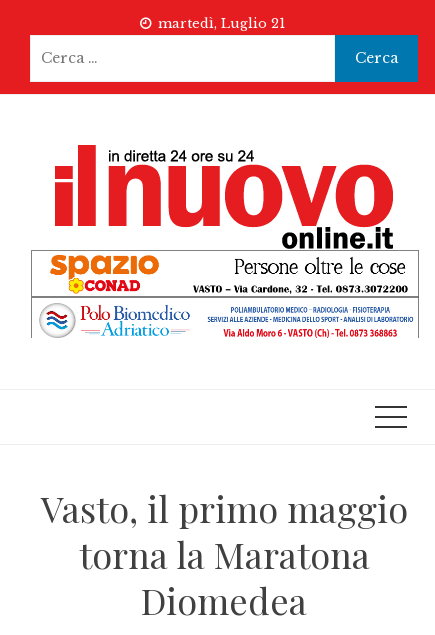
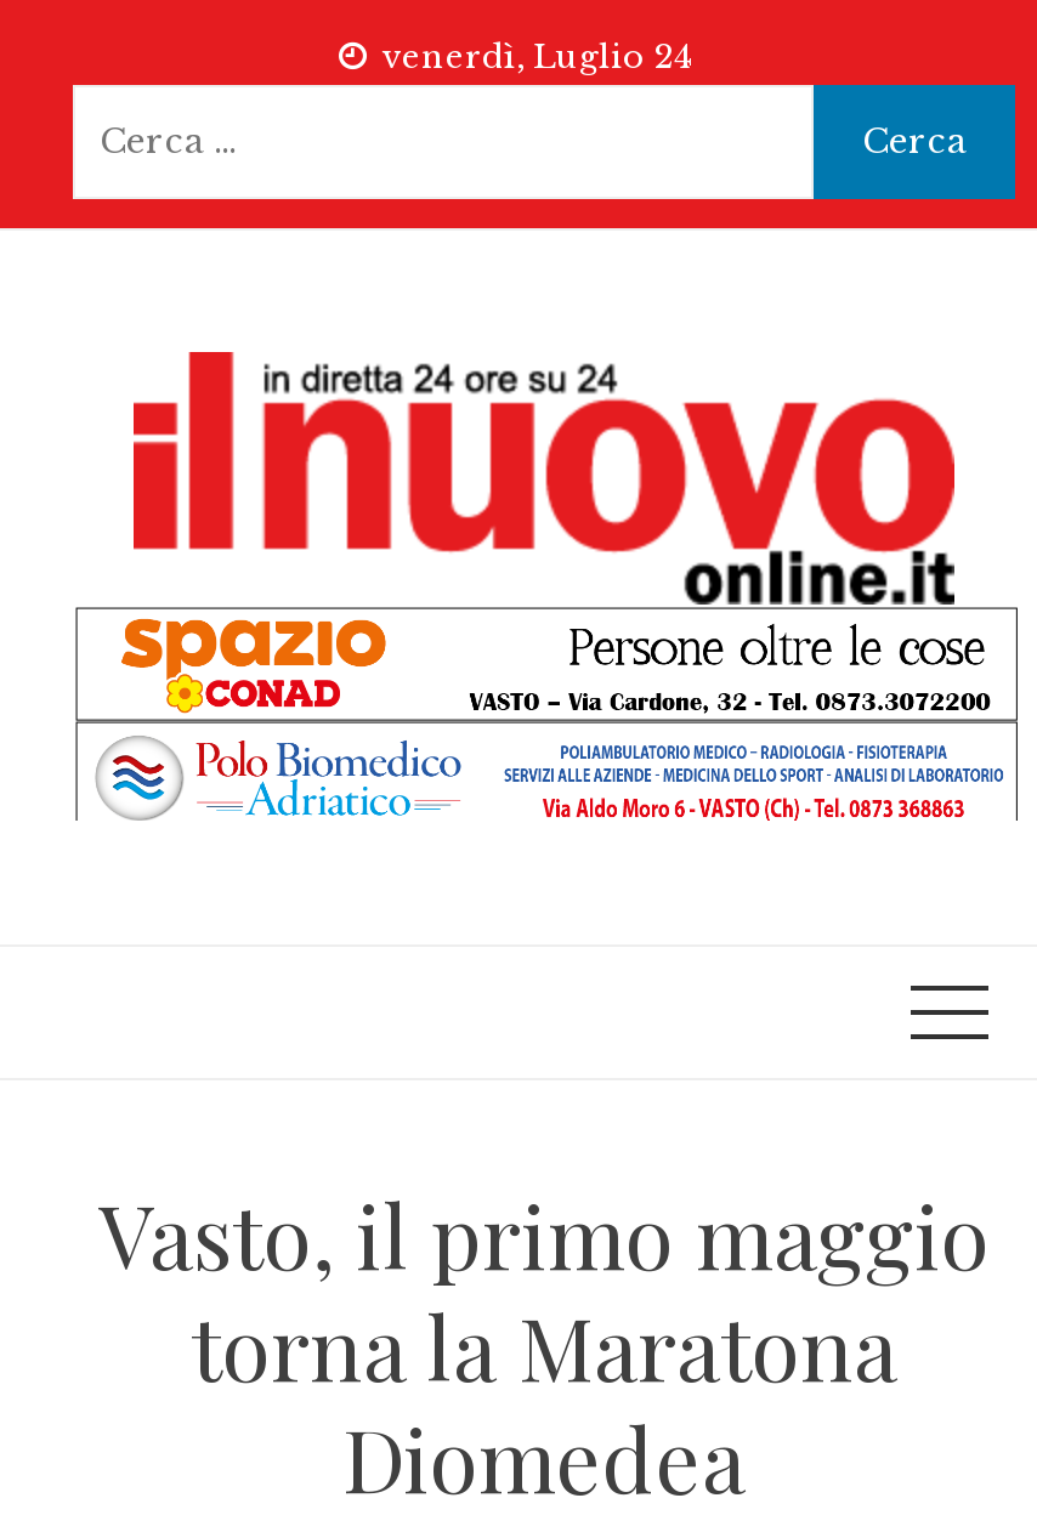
[157,15,284,32] martedì, Luglio 21 -> [382,36,691,78] venerdì, Luglio 24

